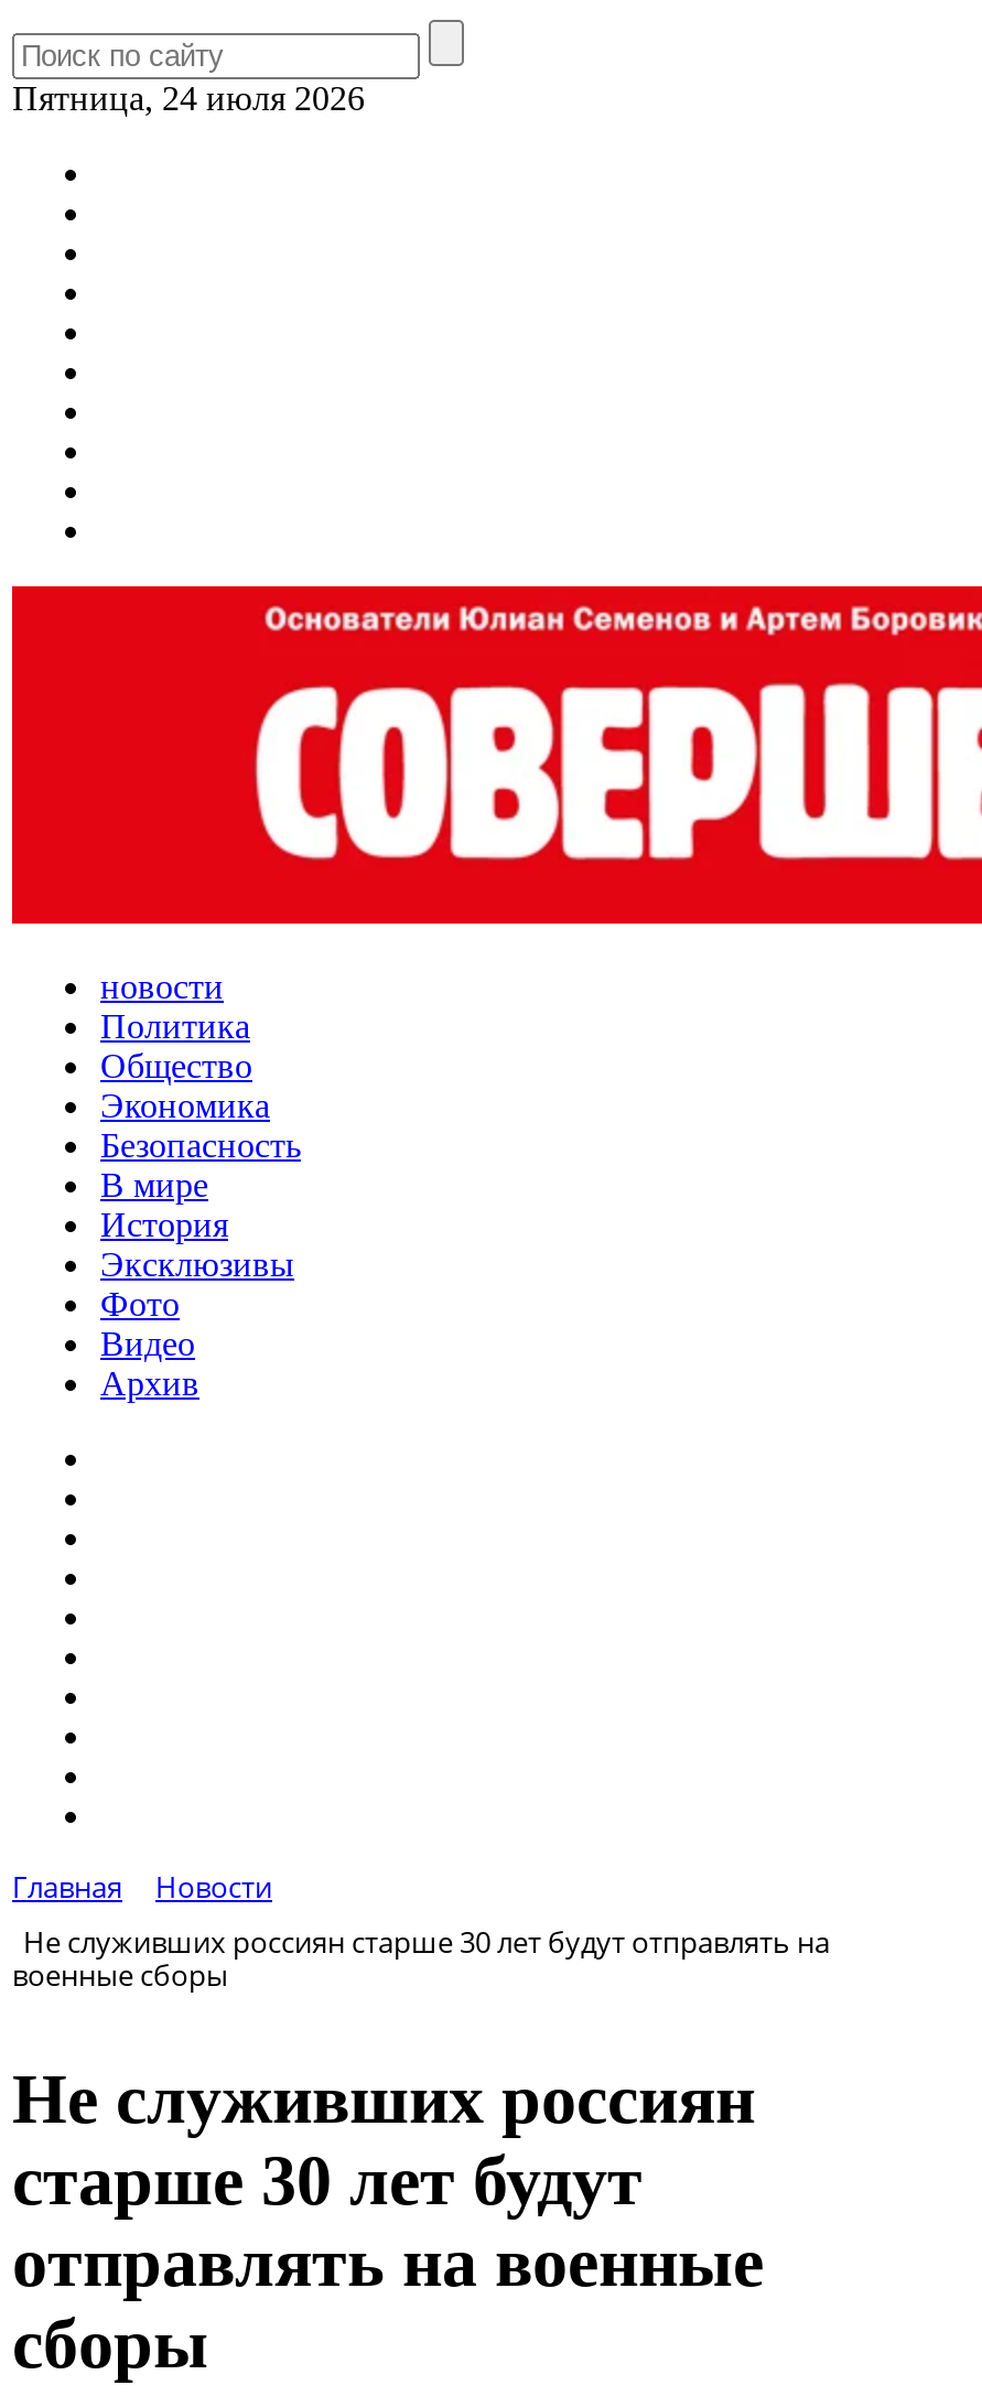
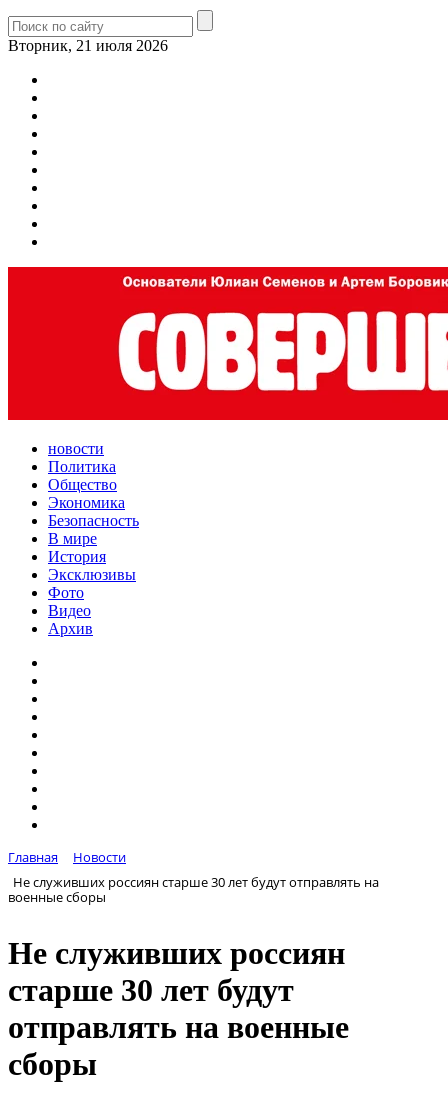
[12,79,365,117] Пятница, 24 июля 2026 -> [8,37,168,54] Вторник, 21 июля 2026

